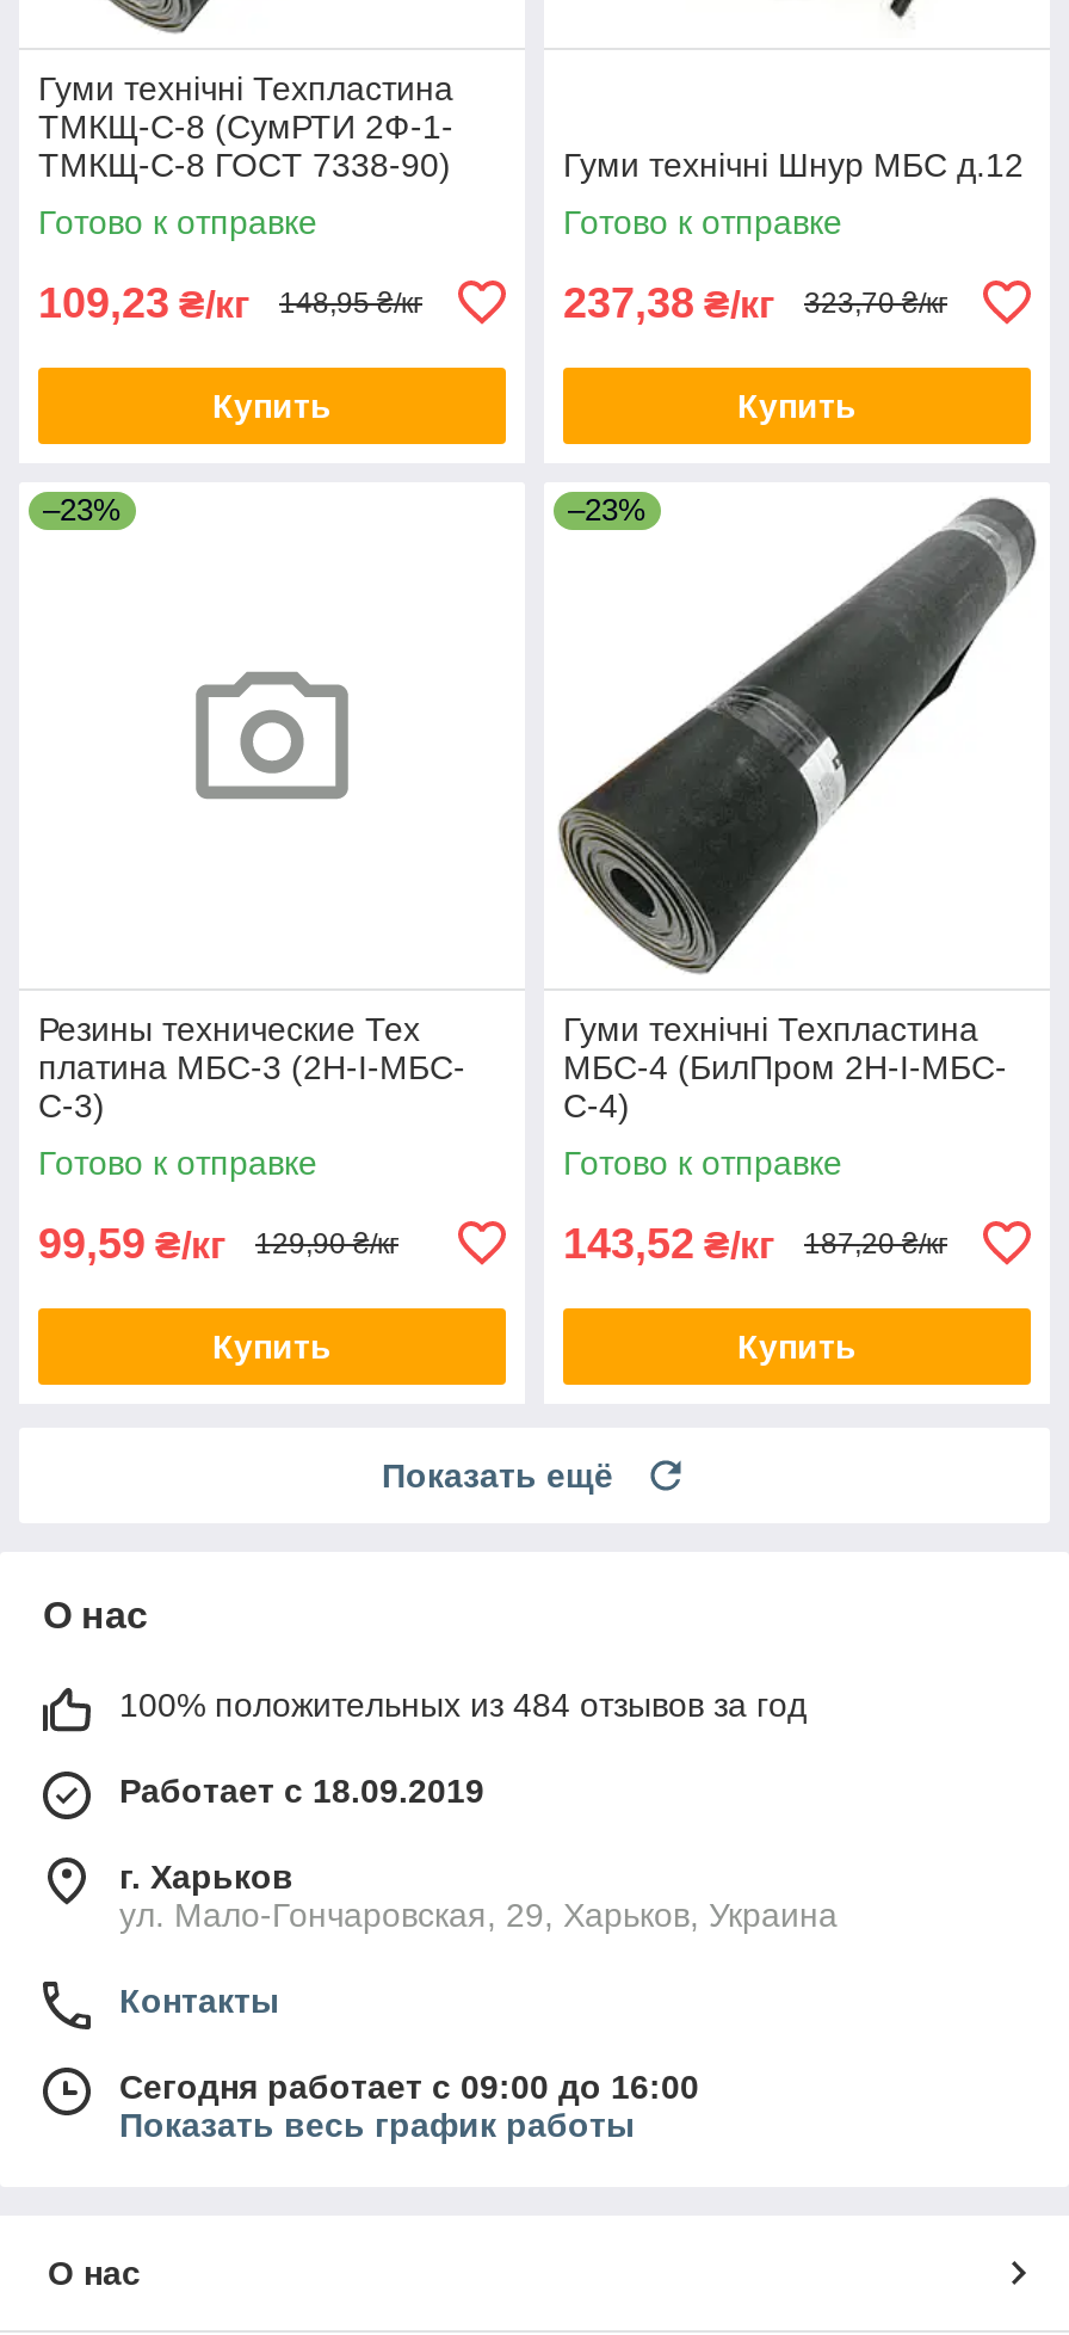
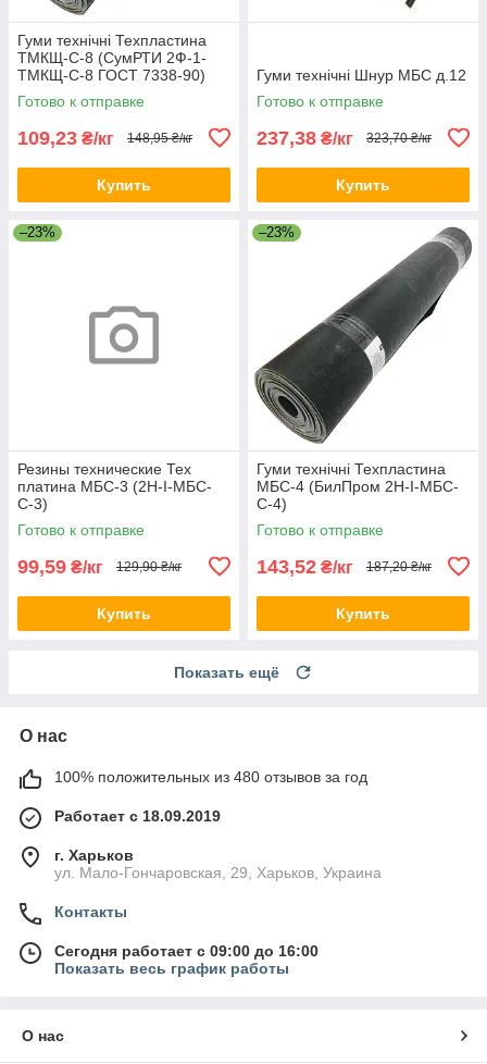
[119,1685,807,1723] 100% положительных из 484 отзывов за год -> [54,768,367,785] 100% положительных из 480 отзывов за год

